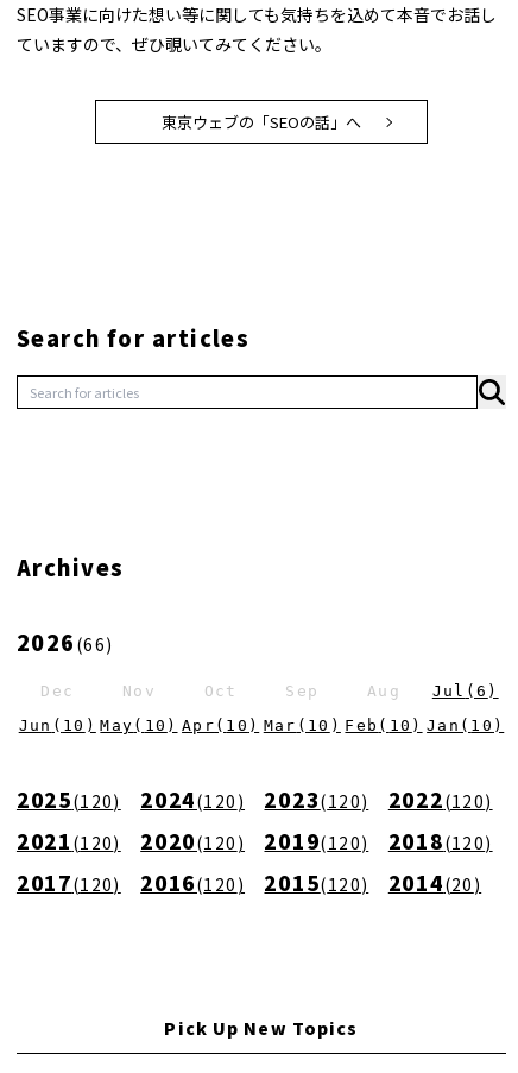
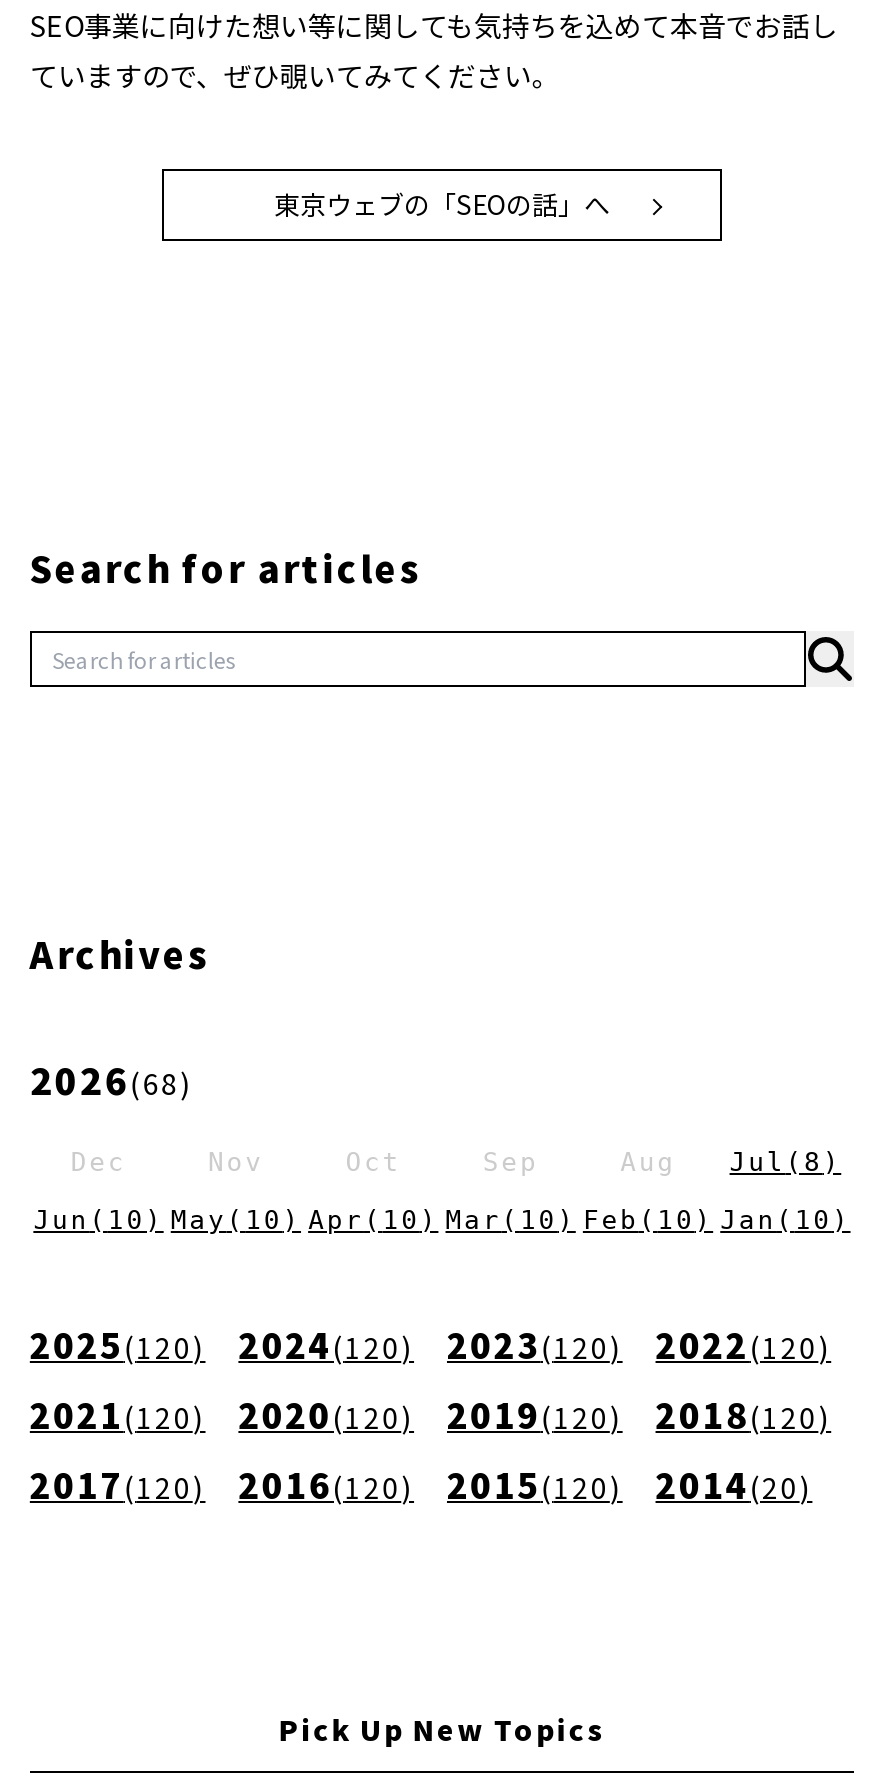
[17,626,113,657] 2026(66) -> [30,1053,193,1105] 2026(68)
[367,681,499,699] Aug Jul (6) -> [620,1147,841,1177] Aug Jul (8)

